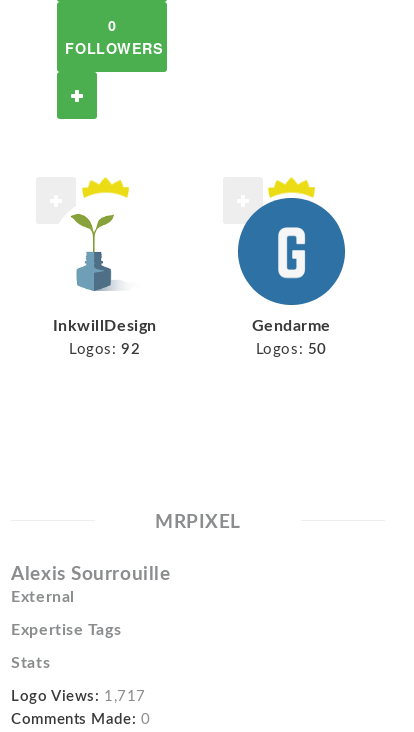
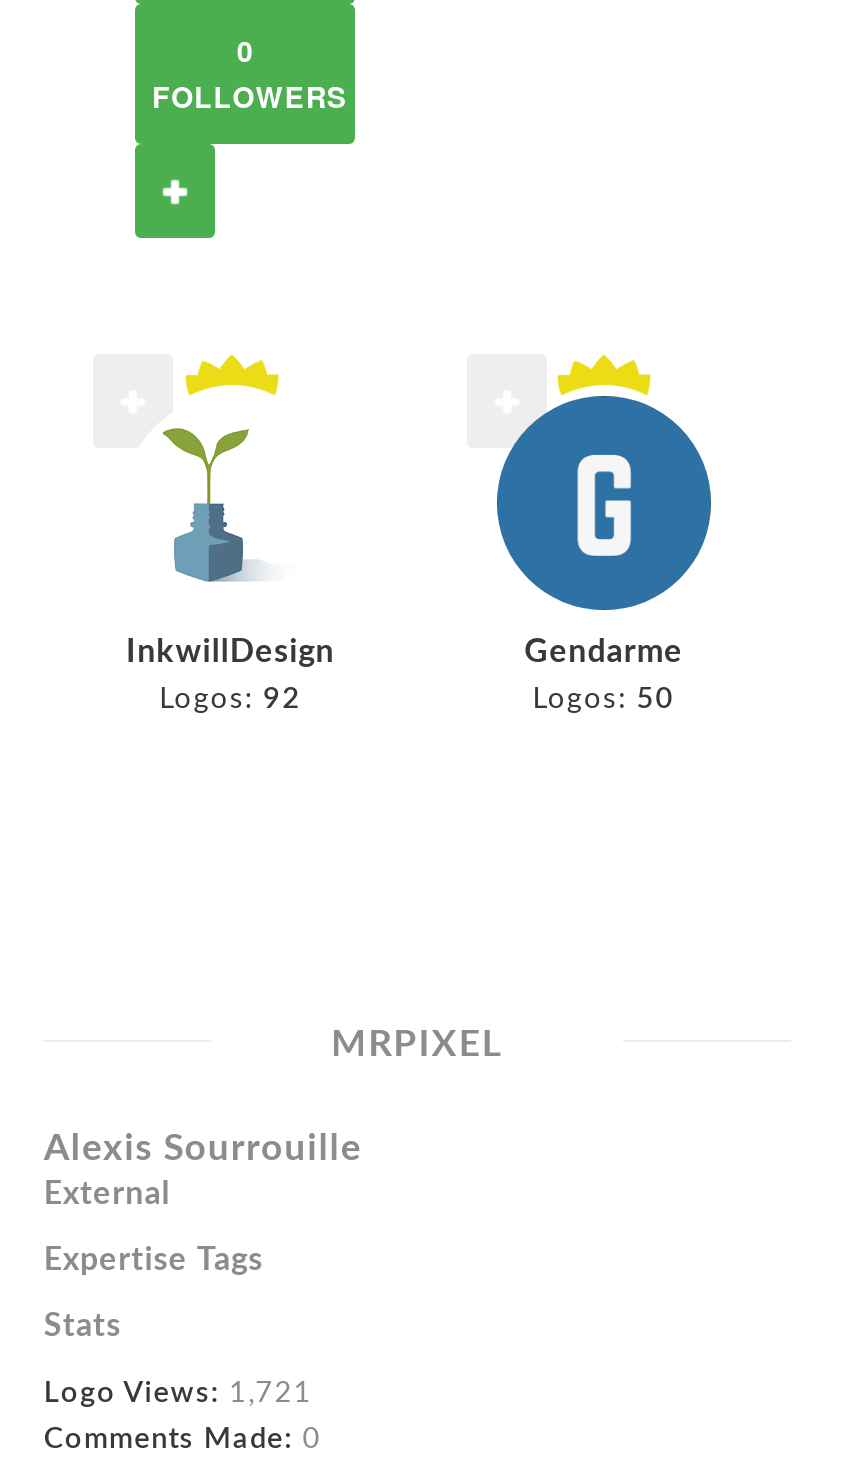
[11,689,146,704] Logo Views: 1,717 -> [44,1378,313,1408] Logo Views: 1,721

